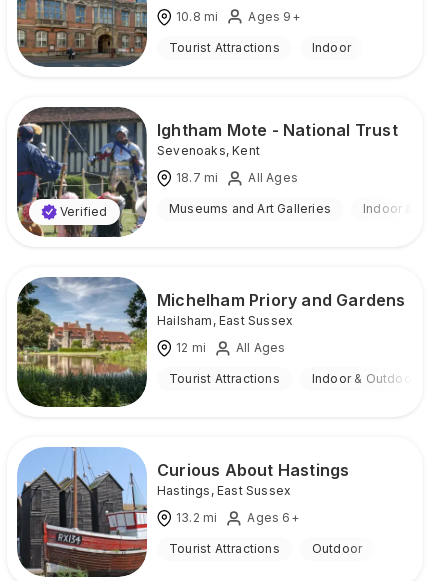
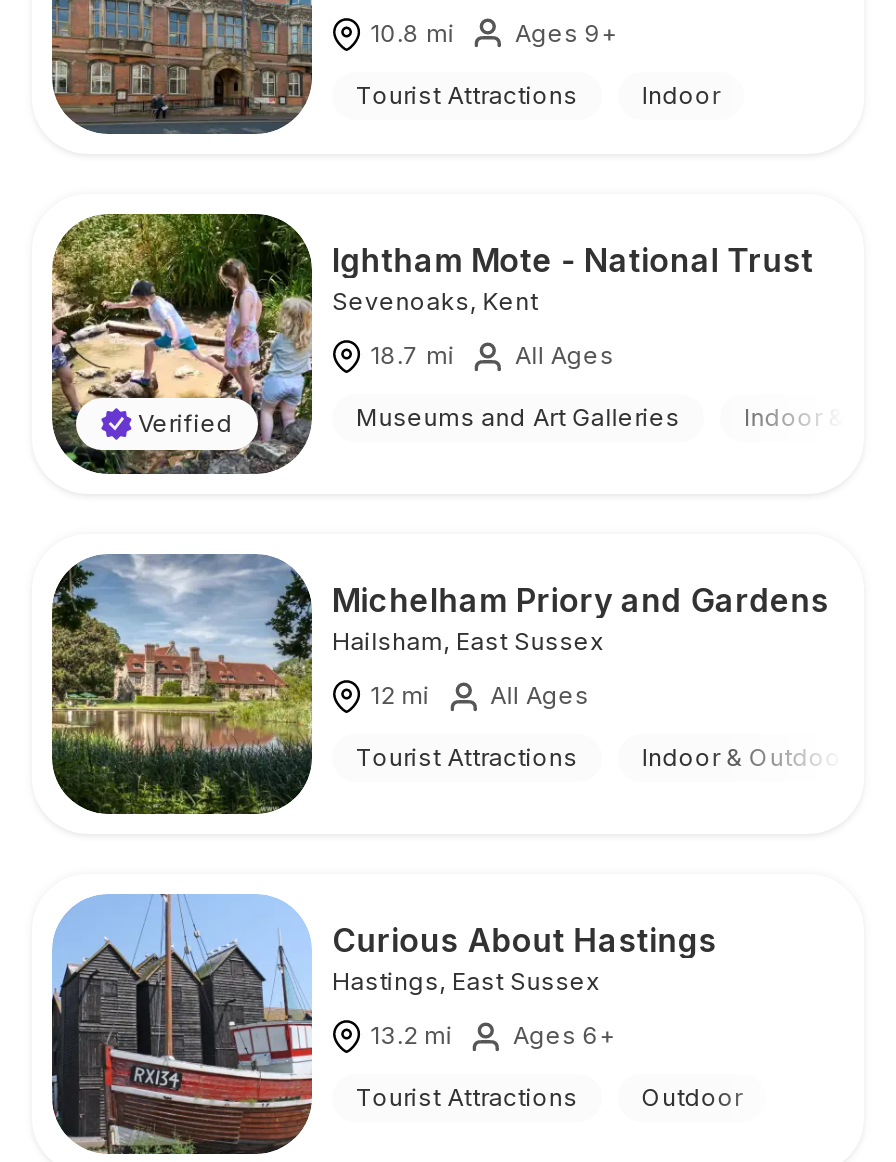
[16,107,148,238] [image] -> [50,214,314,476] [image]

